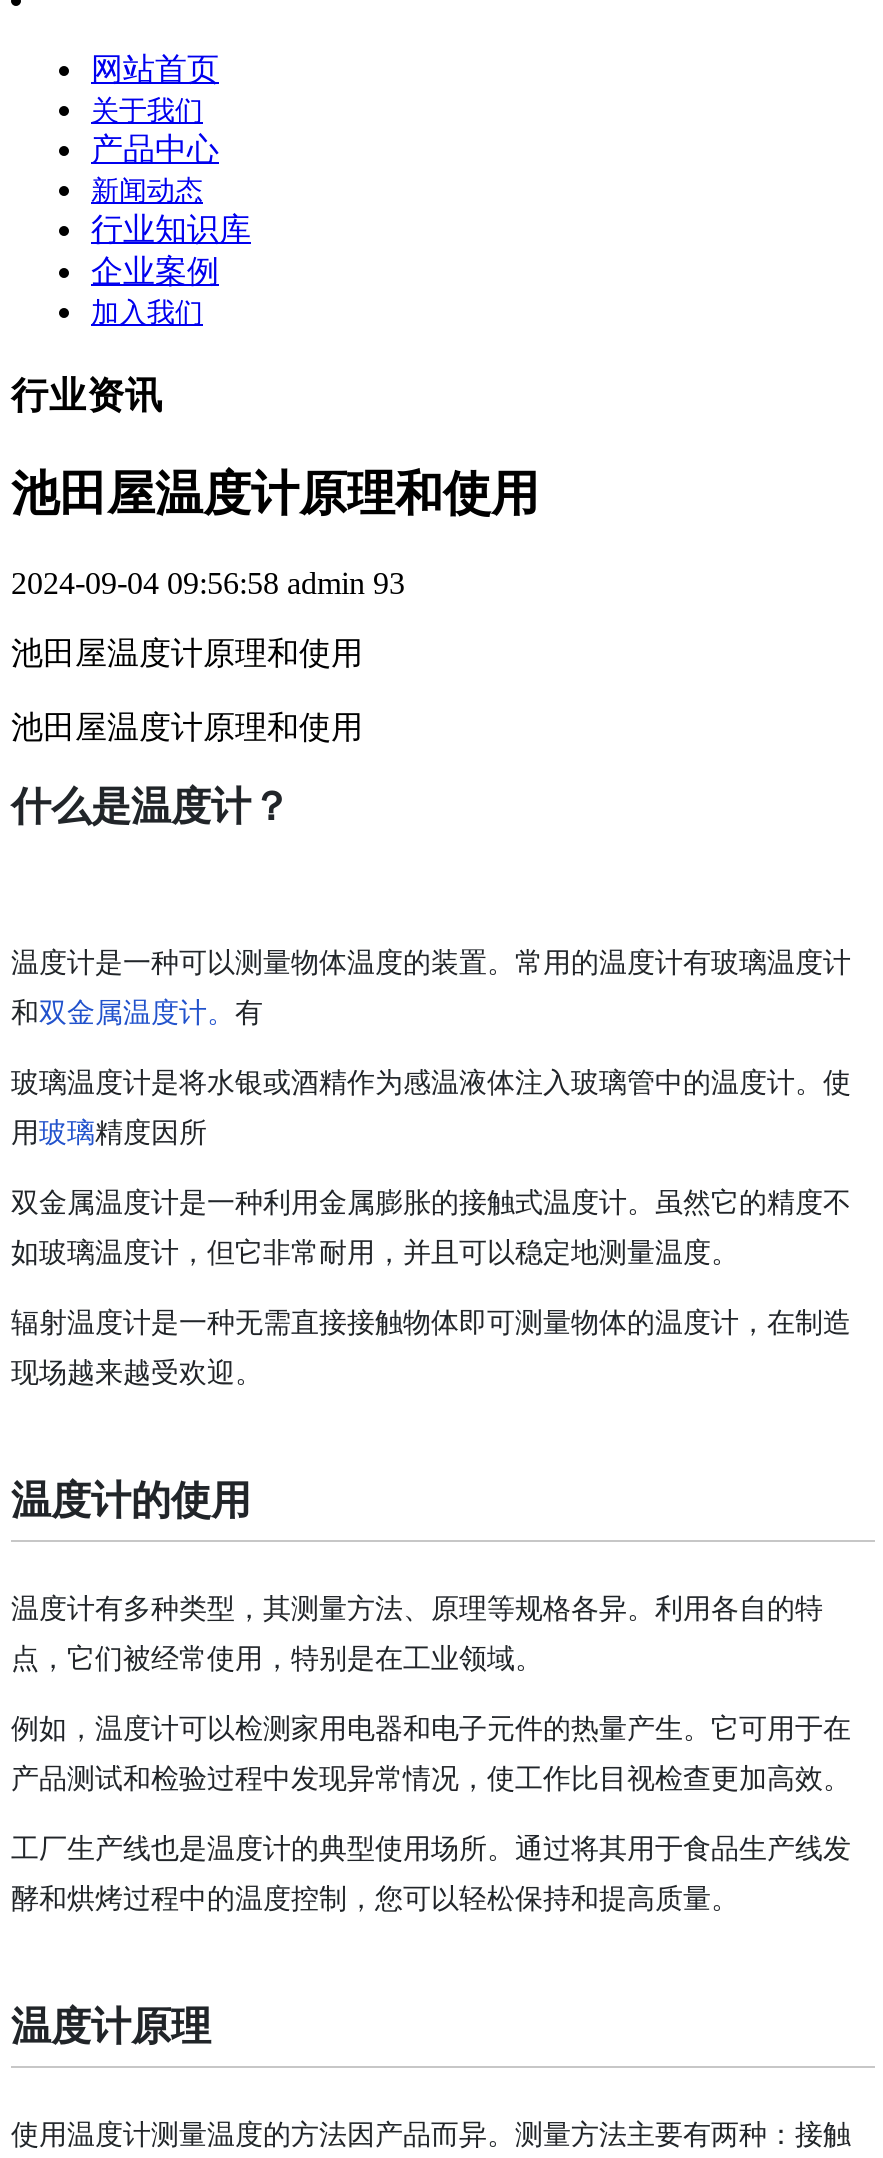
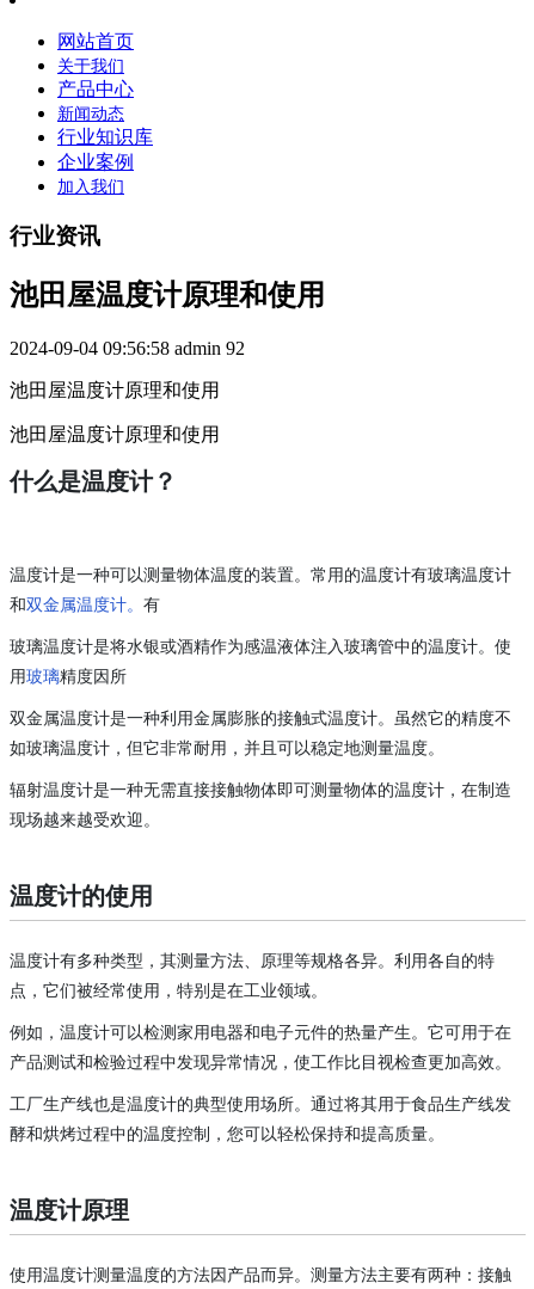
[11,565,405,599] 2024-09-04 09:56:58 admin 93 -> [10,337,245,358] 2024-09-04 09:56:58 admin 92

